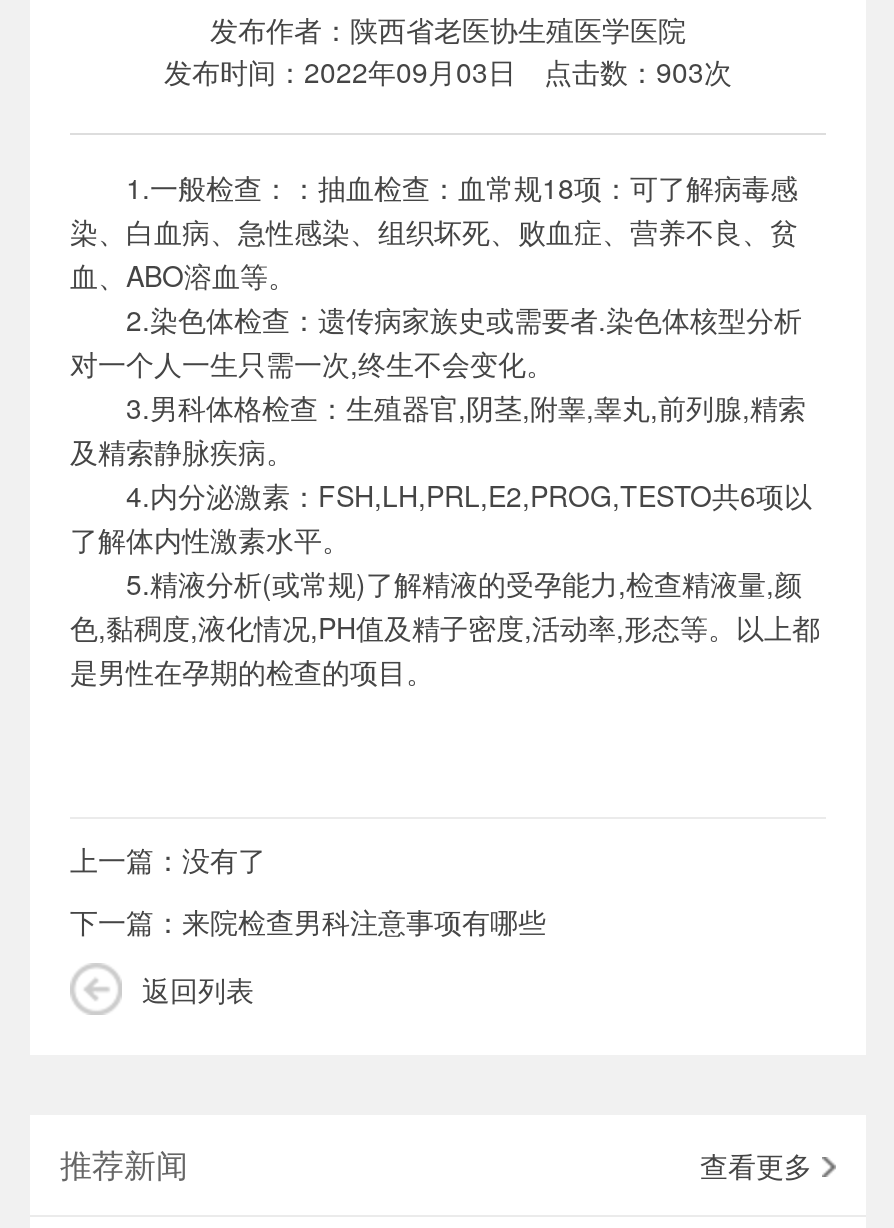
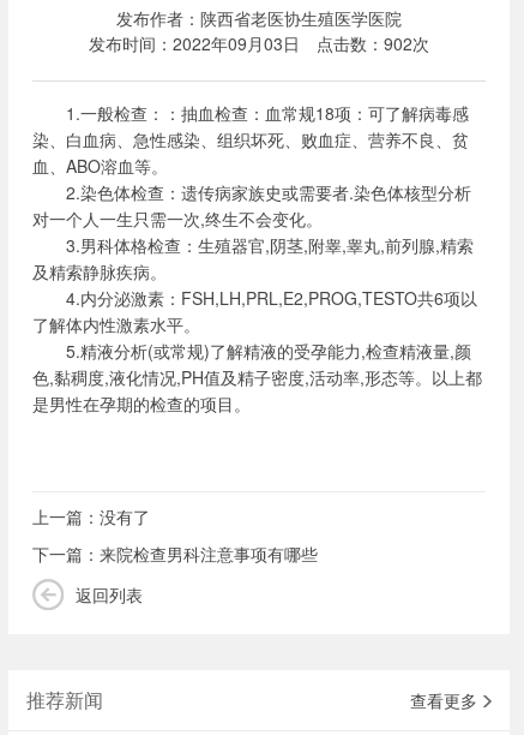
[164,51,732,91] 发布时间：2022年09月03日 点击数：903次 -> [89,31,429,55] 发布时间：2022年09月03日 点击数：902次

